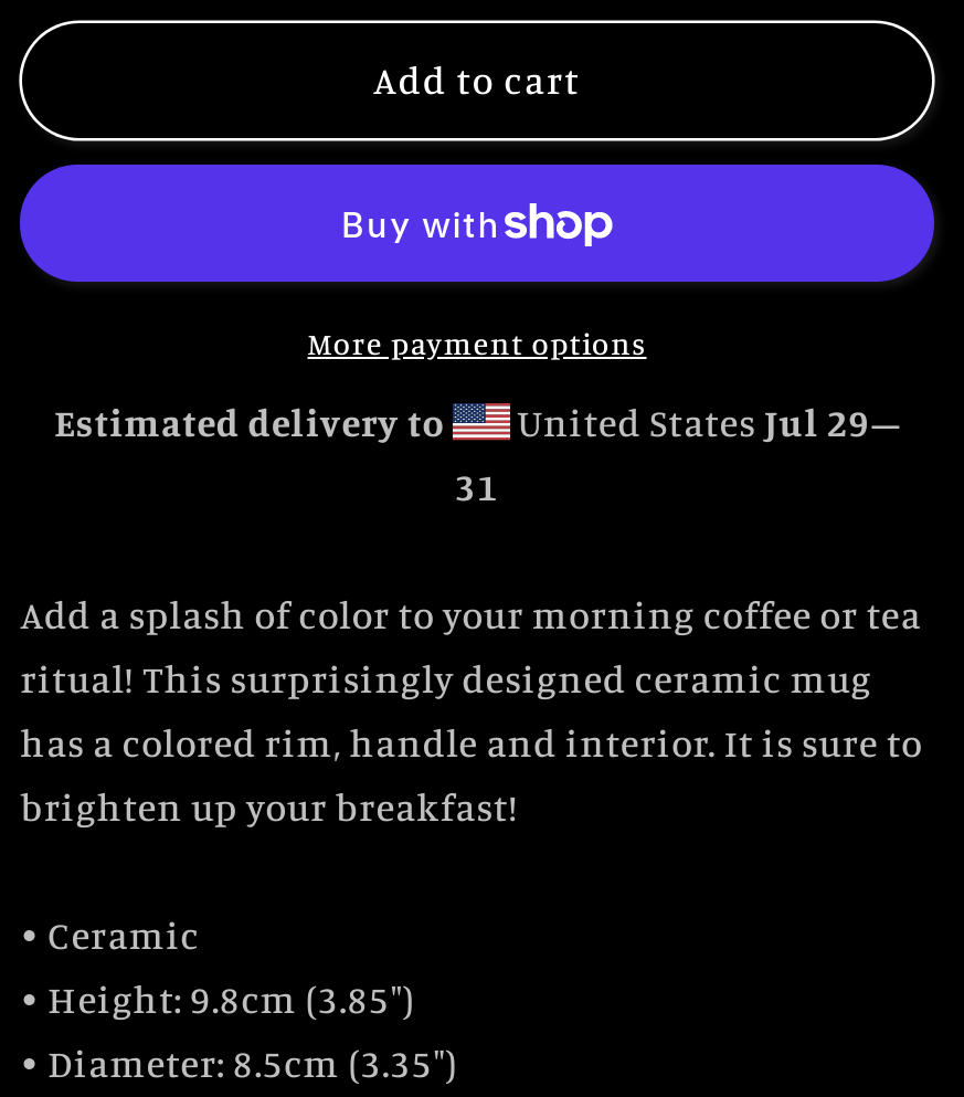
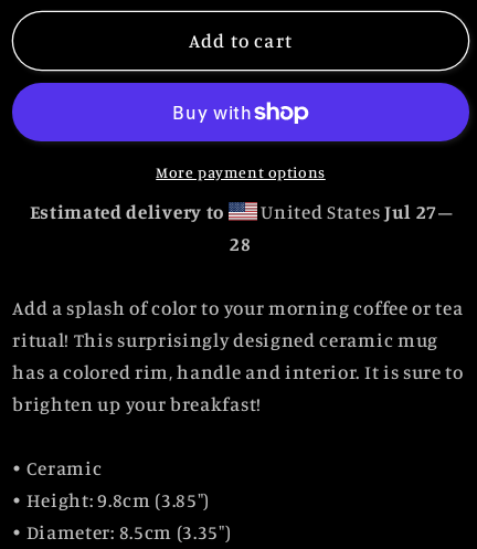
[509,399,900,445] United States Jul 29– -> [257,200,452,223] United States Jul 27–
[456,463,498,509] 31 -> [230,232,251,255] 28

